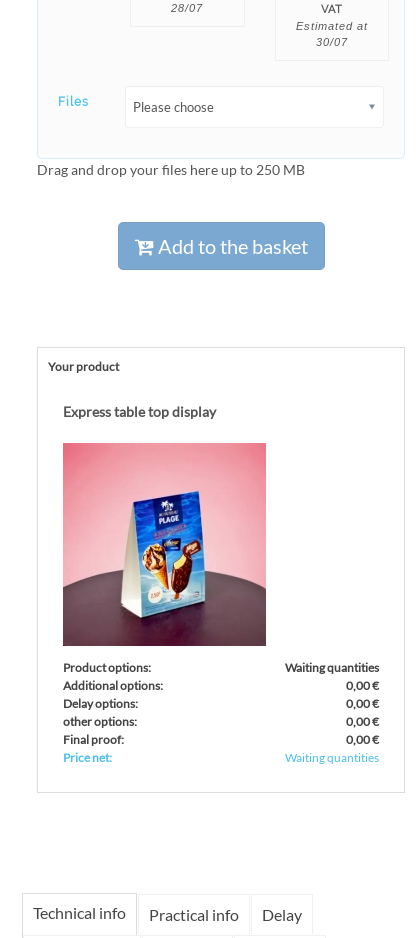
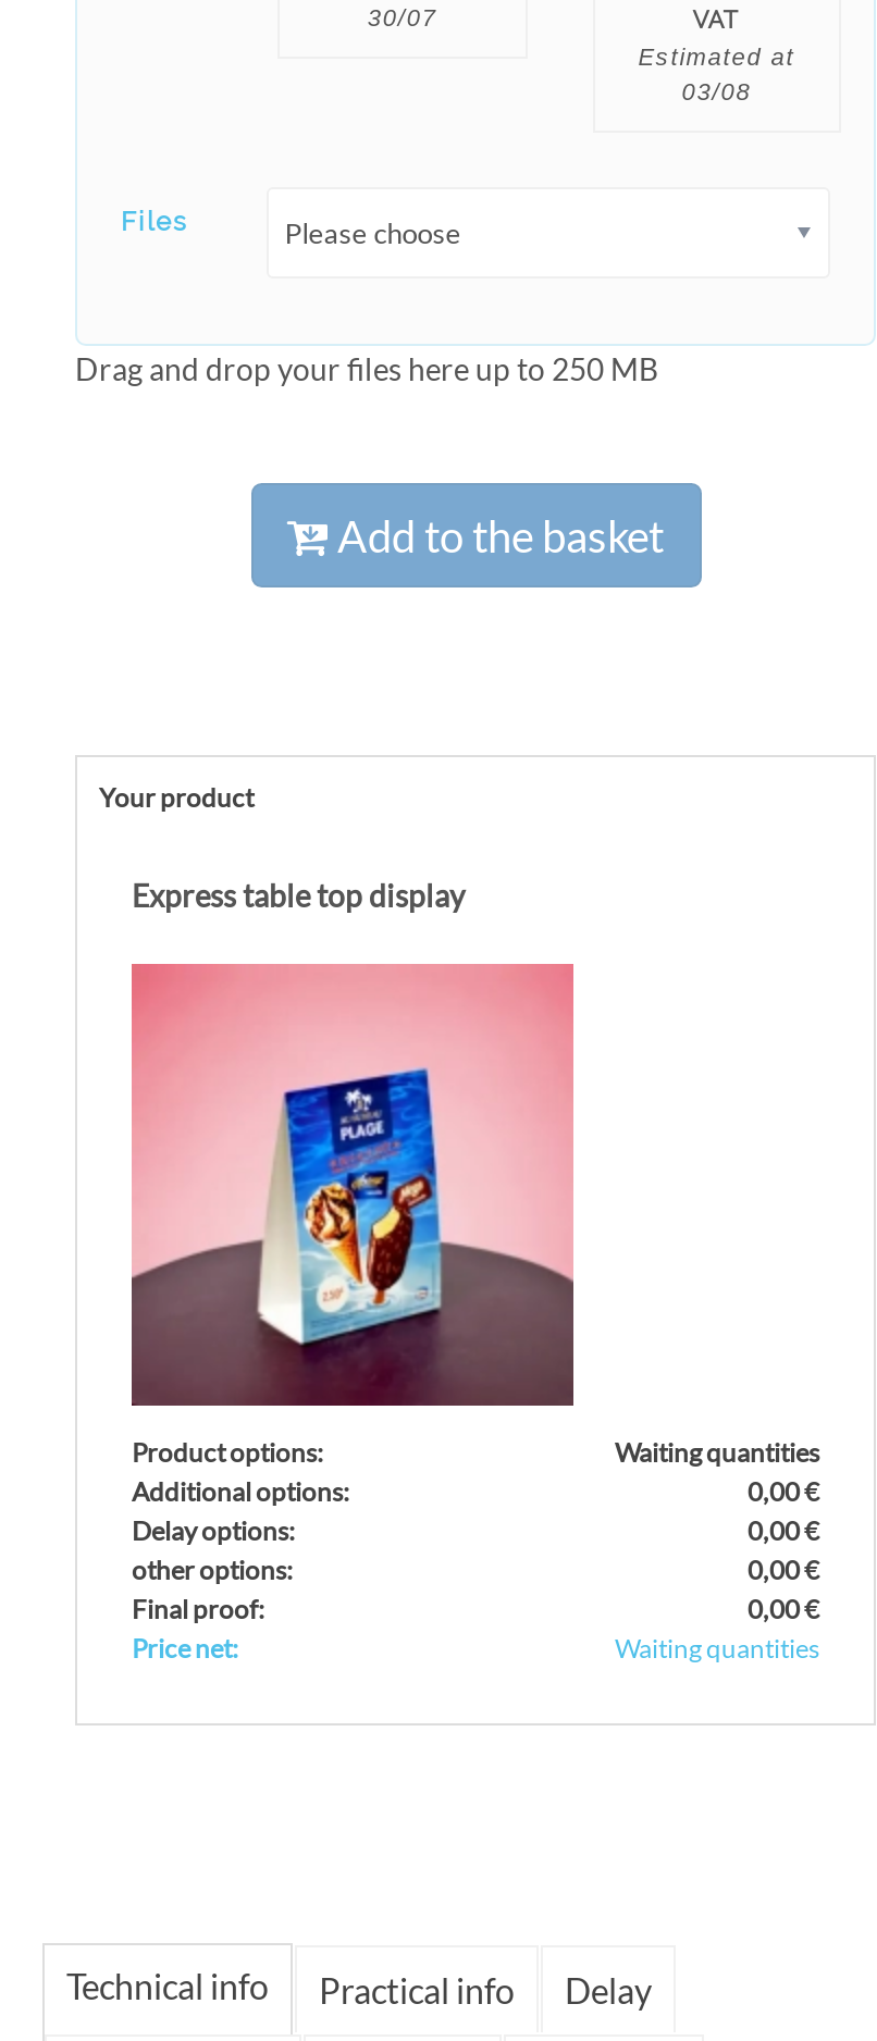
[171,2,203,14] 28/07 -> [368,4,437,30] 30/07
[316,36,348,48] 30/07 -> [682,78,751,104] 03/08

